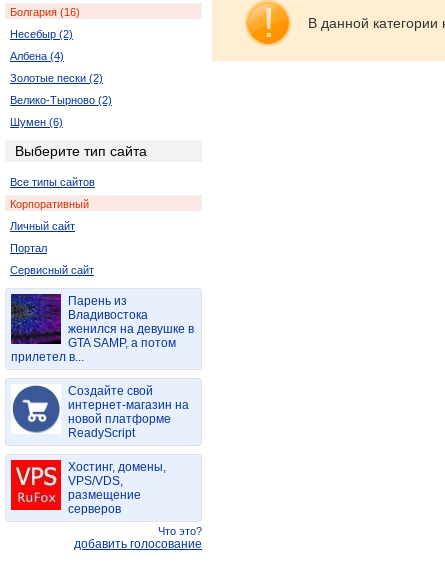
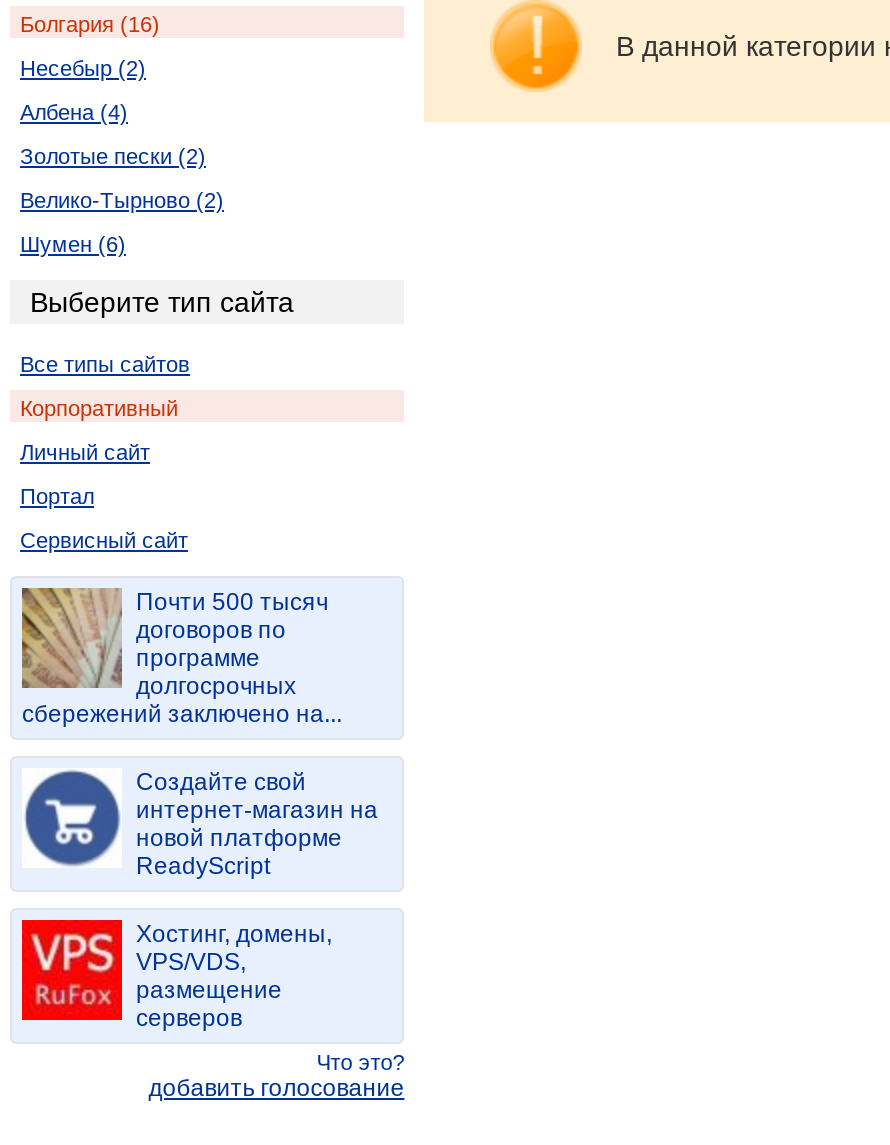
[10,293,194,364] [image] | Парень из | Владивостока | женился на девушке в | GTA SAMP, а потом | прилетел в... -> [20,586,342,728] [image] | Почти 500 тысяч | договоров по | программе | долгосрочных | сбережений заключено на...

